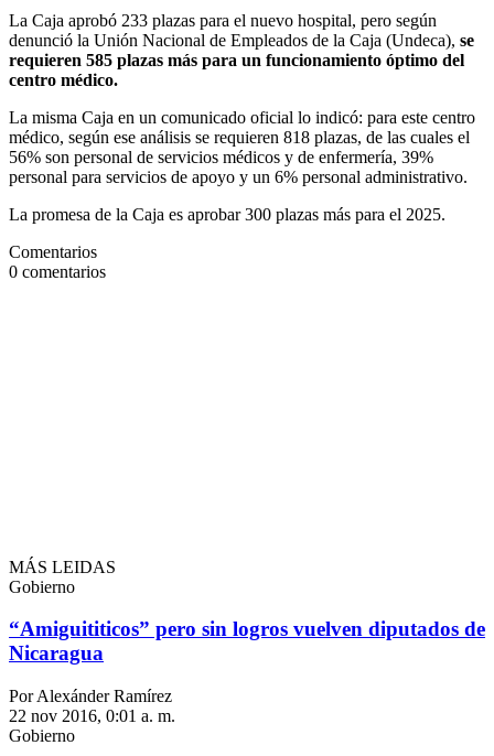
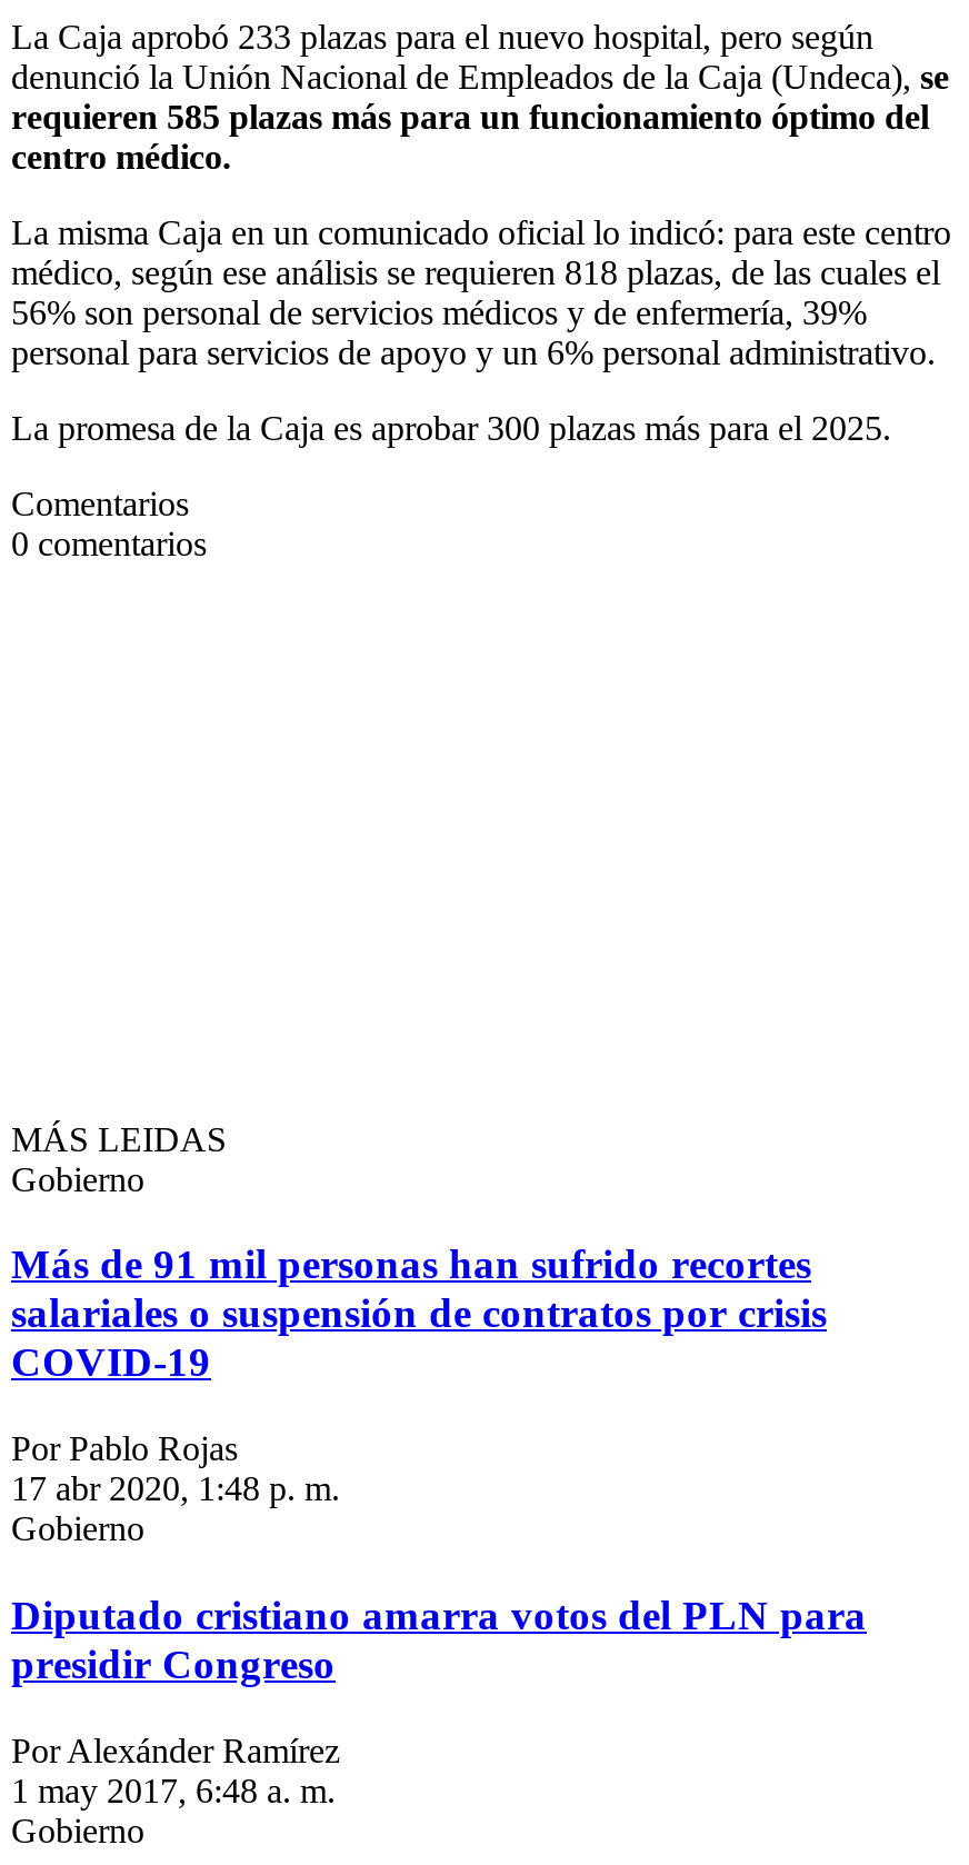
[9,618,485,665] “Amiguititicos” pero sin logros vuelven diputados de | Nicaragua -> [11,1241,867,1687] Más de 91 mil personas han sufrido recortes | salariales o suspensión de contratos por crisis | COVID-19 | Por Pablo Rojas | 17 abr 2020, 1:48 p. m. | Gobierno | Diputado cristiano amarra votos del PLN para | presidir Congreso
[9,707,175,725] 22 nov 2016, 0:01 a. m. -> [11,1771,336,1809] 1 may 2017, 6:48 a. m.

